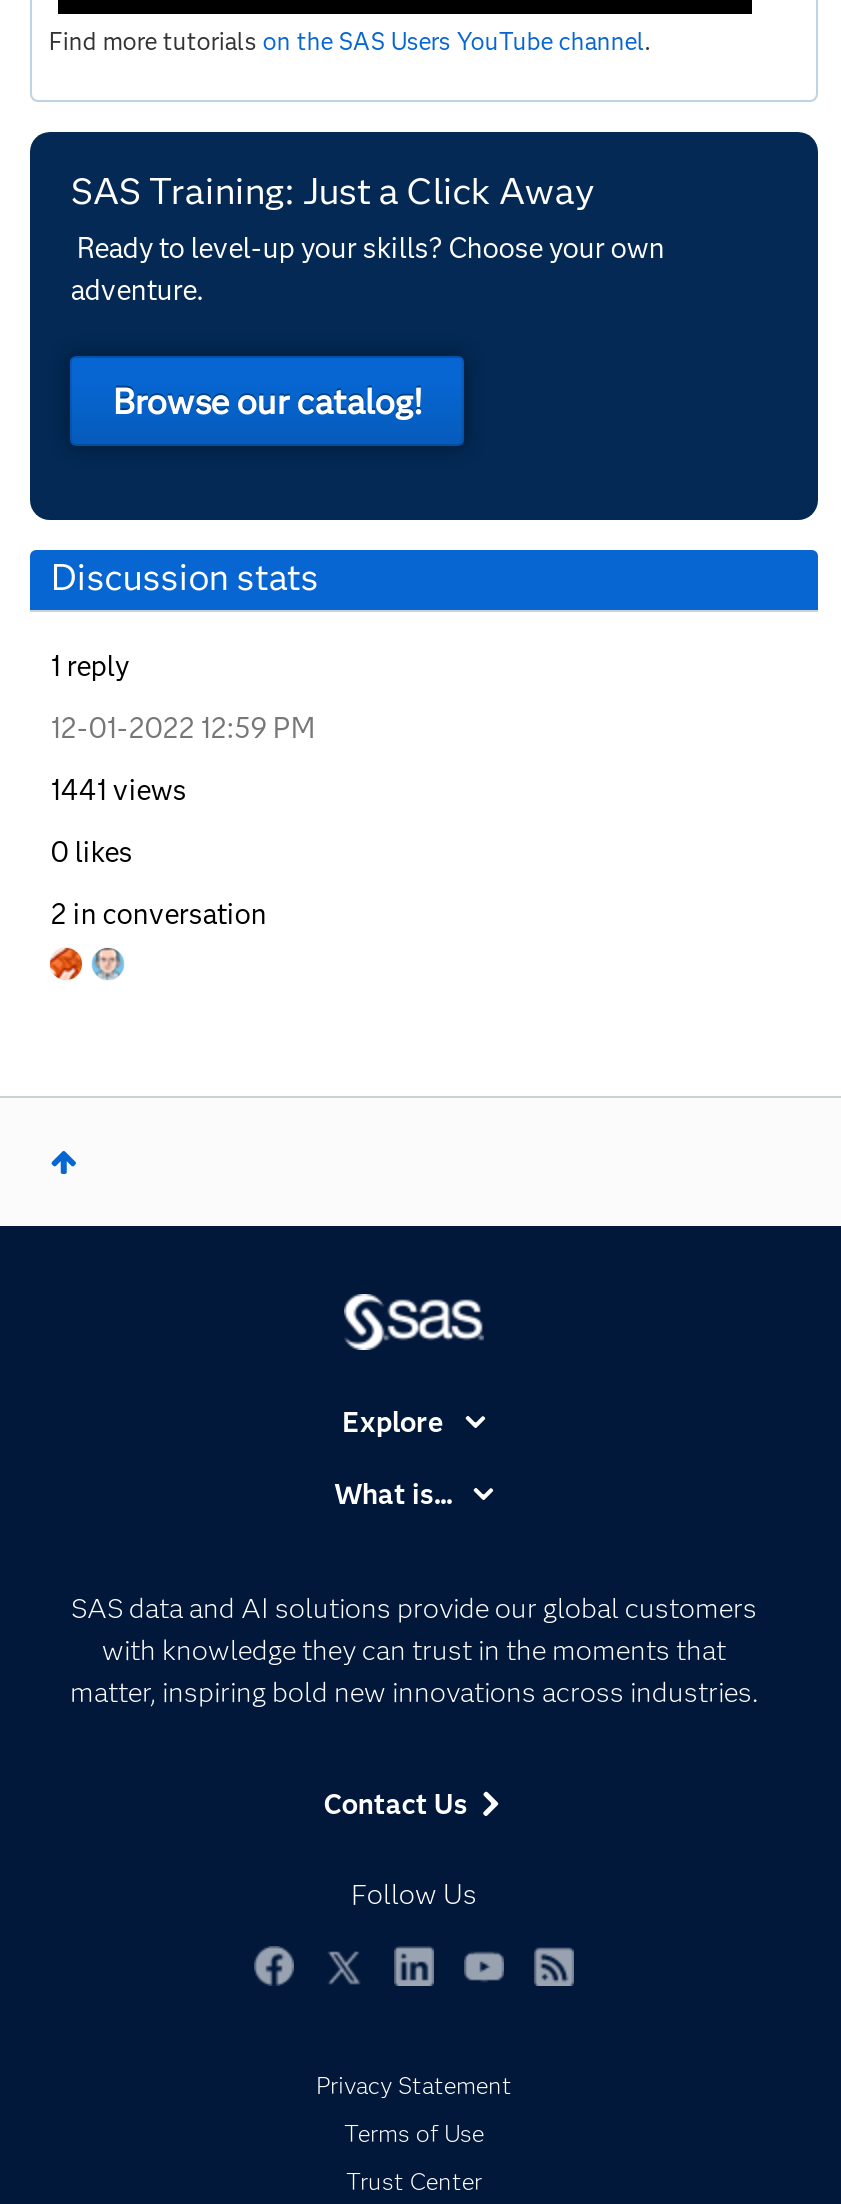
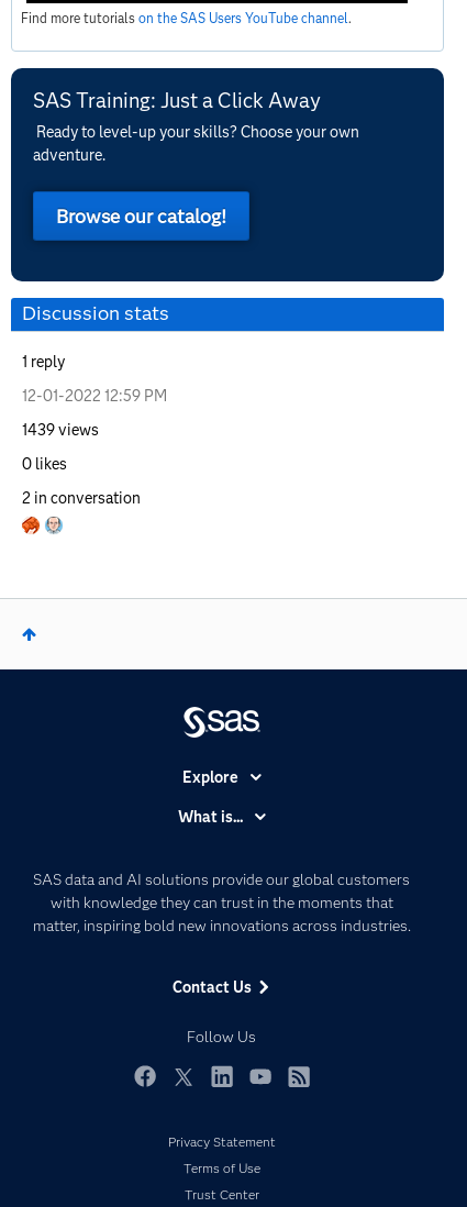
[51,771,187,807] 1441 views -> [22,420,99,439] 1439 views

